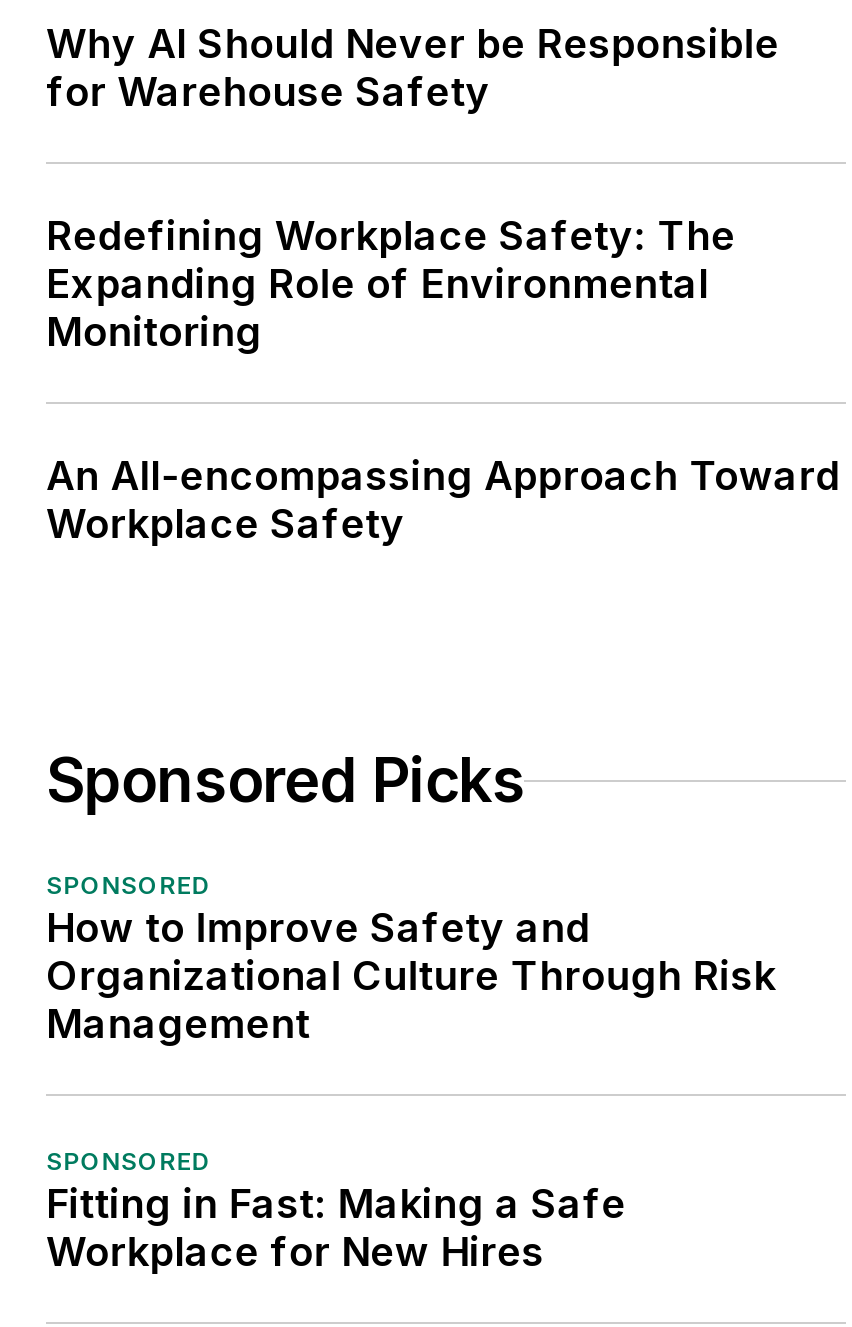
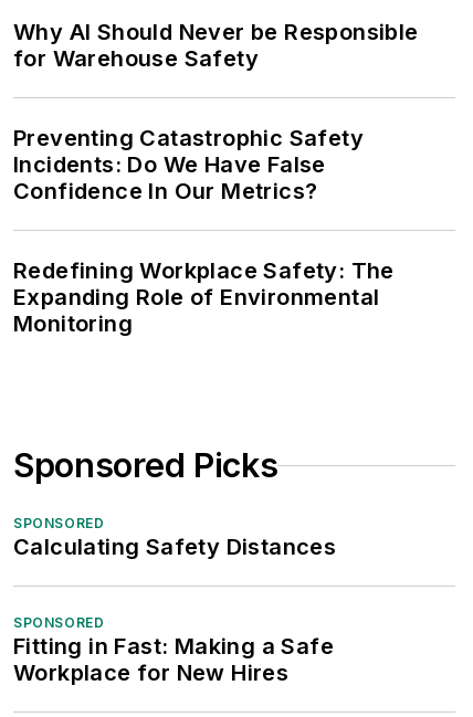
none -> [13,125,364,204] Preventing Catastrophic Safety | Incidents: Do We Have False | Confidence In Our Metrics?
moved [46,212,736,356] -> [13,257,394,337]: Redefining Workplace Safety: The | Expanding Role of Environmental | Monitoring
[46,452,840,548] An All-encompassing Approach Toward | Workplace Safety -> none
moved [46,744,525,900] -> [13,445,278,531]: Sponsored Picks | SPONSORED
[46,904,776,1048] How to Improve Safety and | Organizational Culture Through Risk | Management -> [13,534,336,560] Calculating Safety Distances

